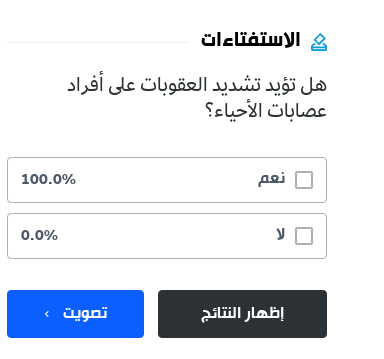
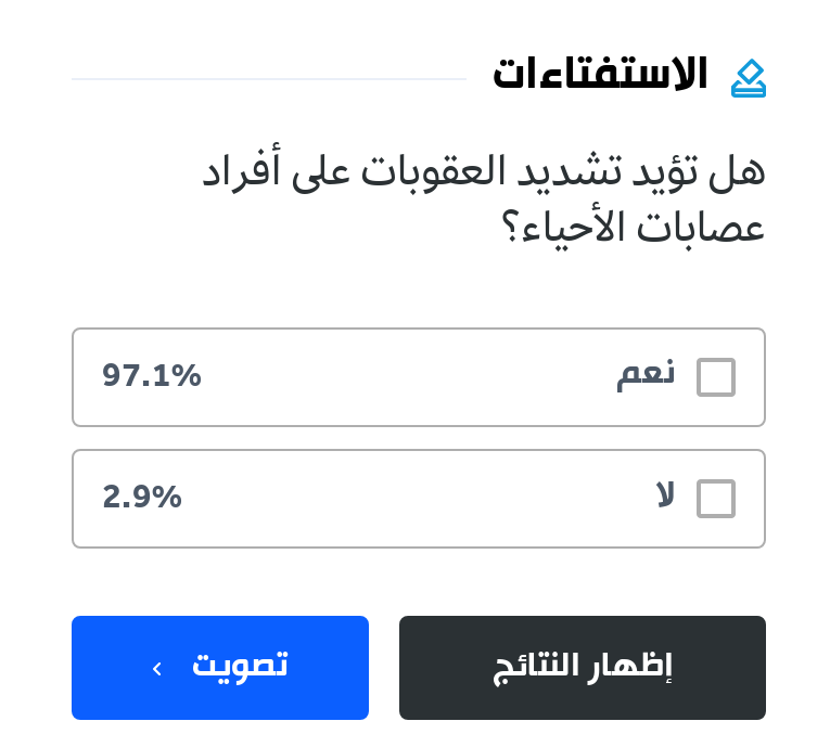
[21,168,76,192] 100.0% -> [102,351,202,403] 97.1%
[21,224,58,248] 0.0% -> [102,472,182,525] 2.9%

